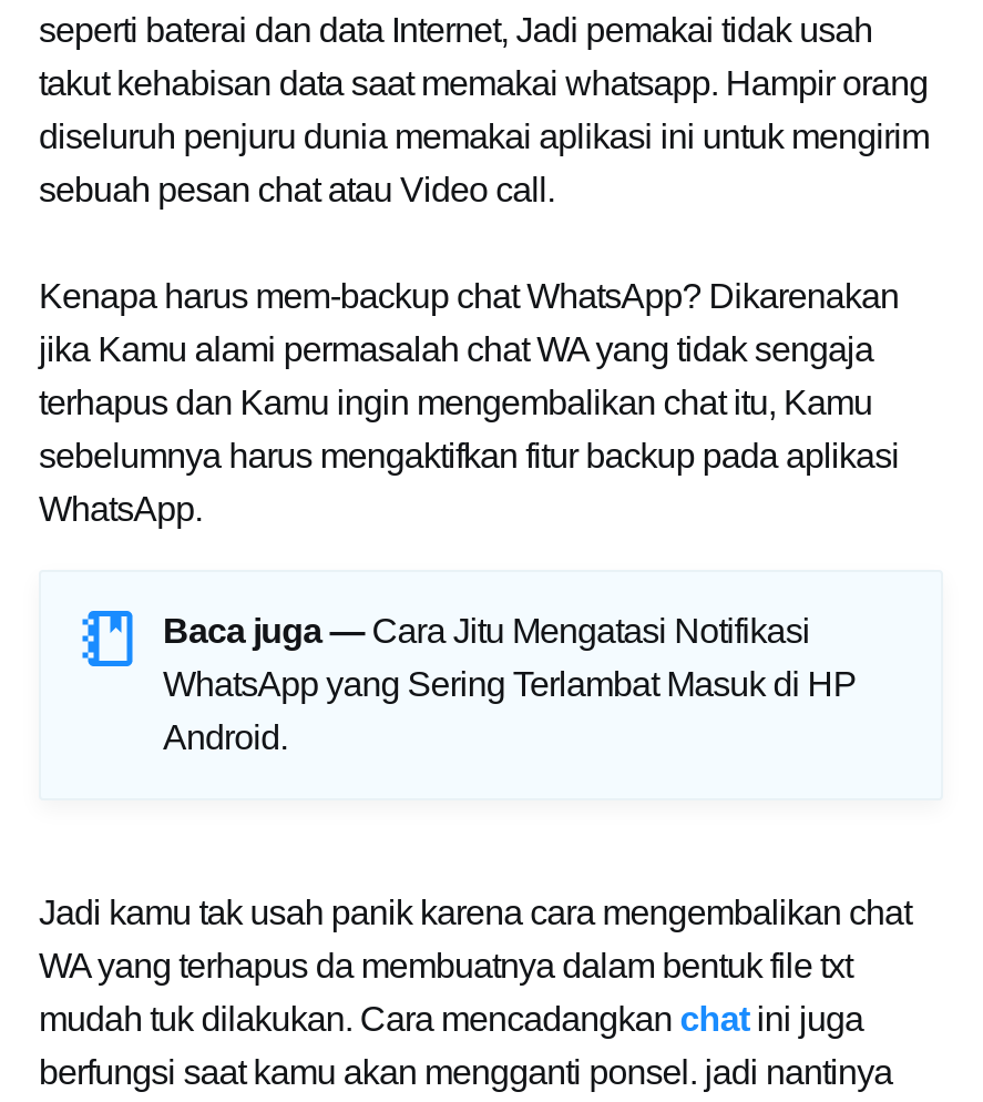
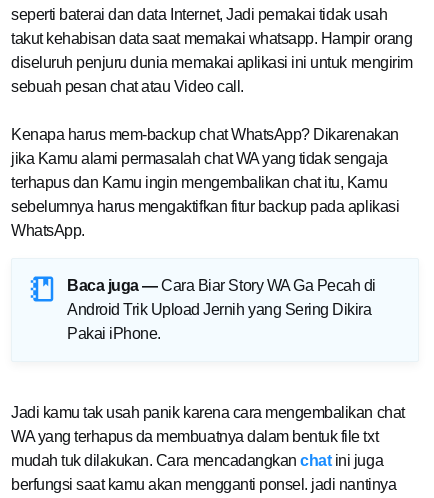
[163,612,856,756] Baca juga — Cara Jitu Mengatasi Notifikasi | WhatsApp yang Sering Terlambat Masuk di HP | Android. -> [67,277,376,342] Baca juga — Cara Biar Story WA Ga Pecah di | Android Trik Upload Jernih yang Sering Dikira | Pakai iPhone.

